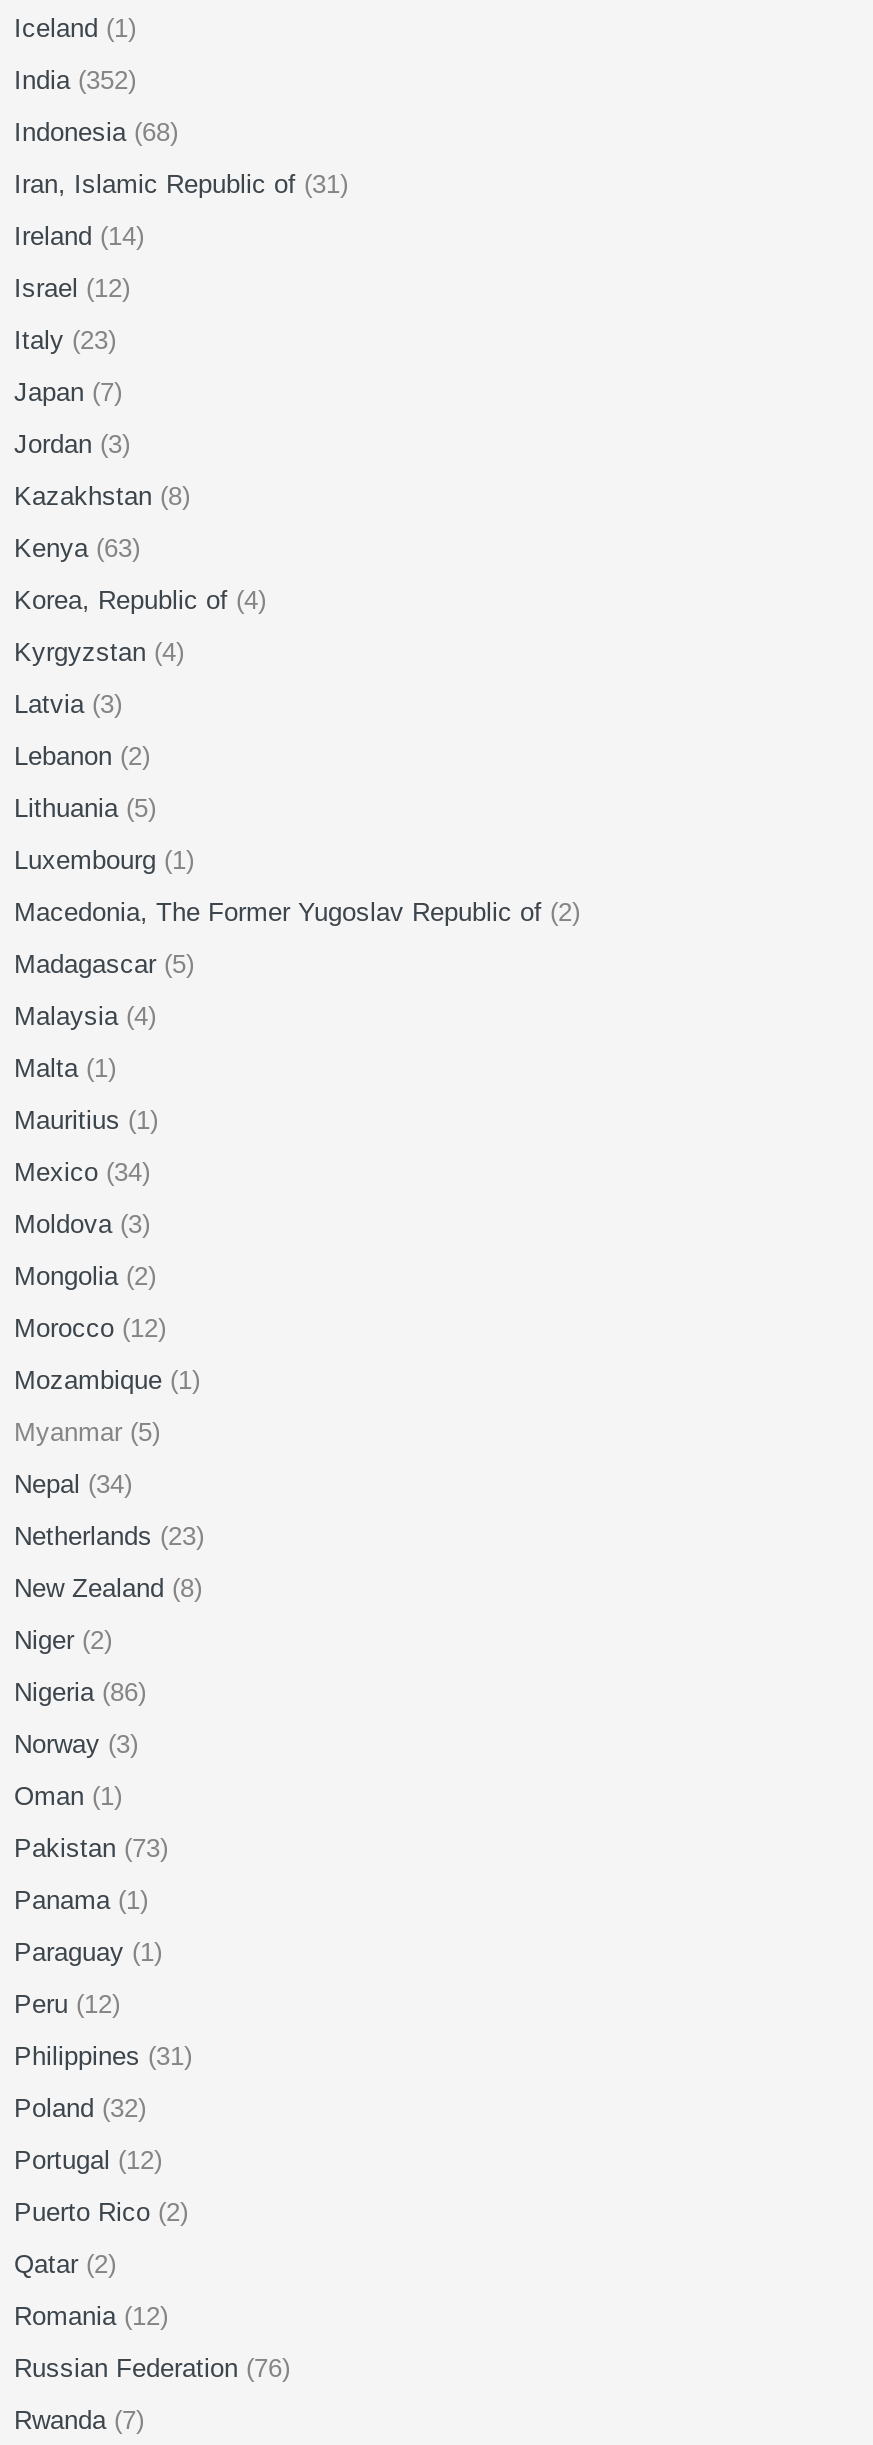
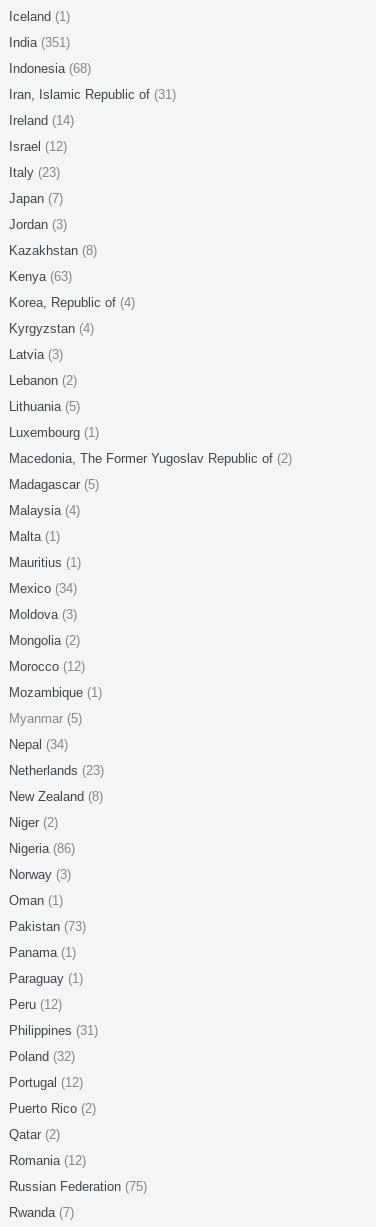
[14,65,136,95] India (352) -> [9,35,70,50] India (351)
[14,2353,290,2383] Russian Federation (76) -> [9,1179,147,1194] Russian Federation (75)

